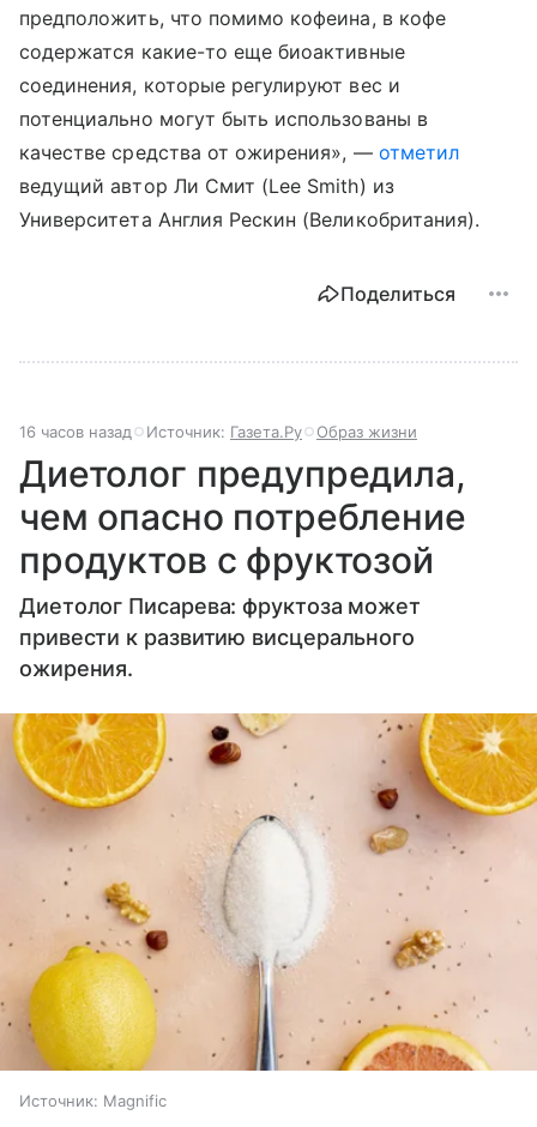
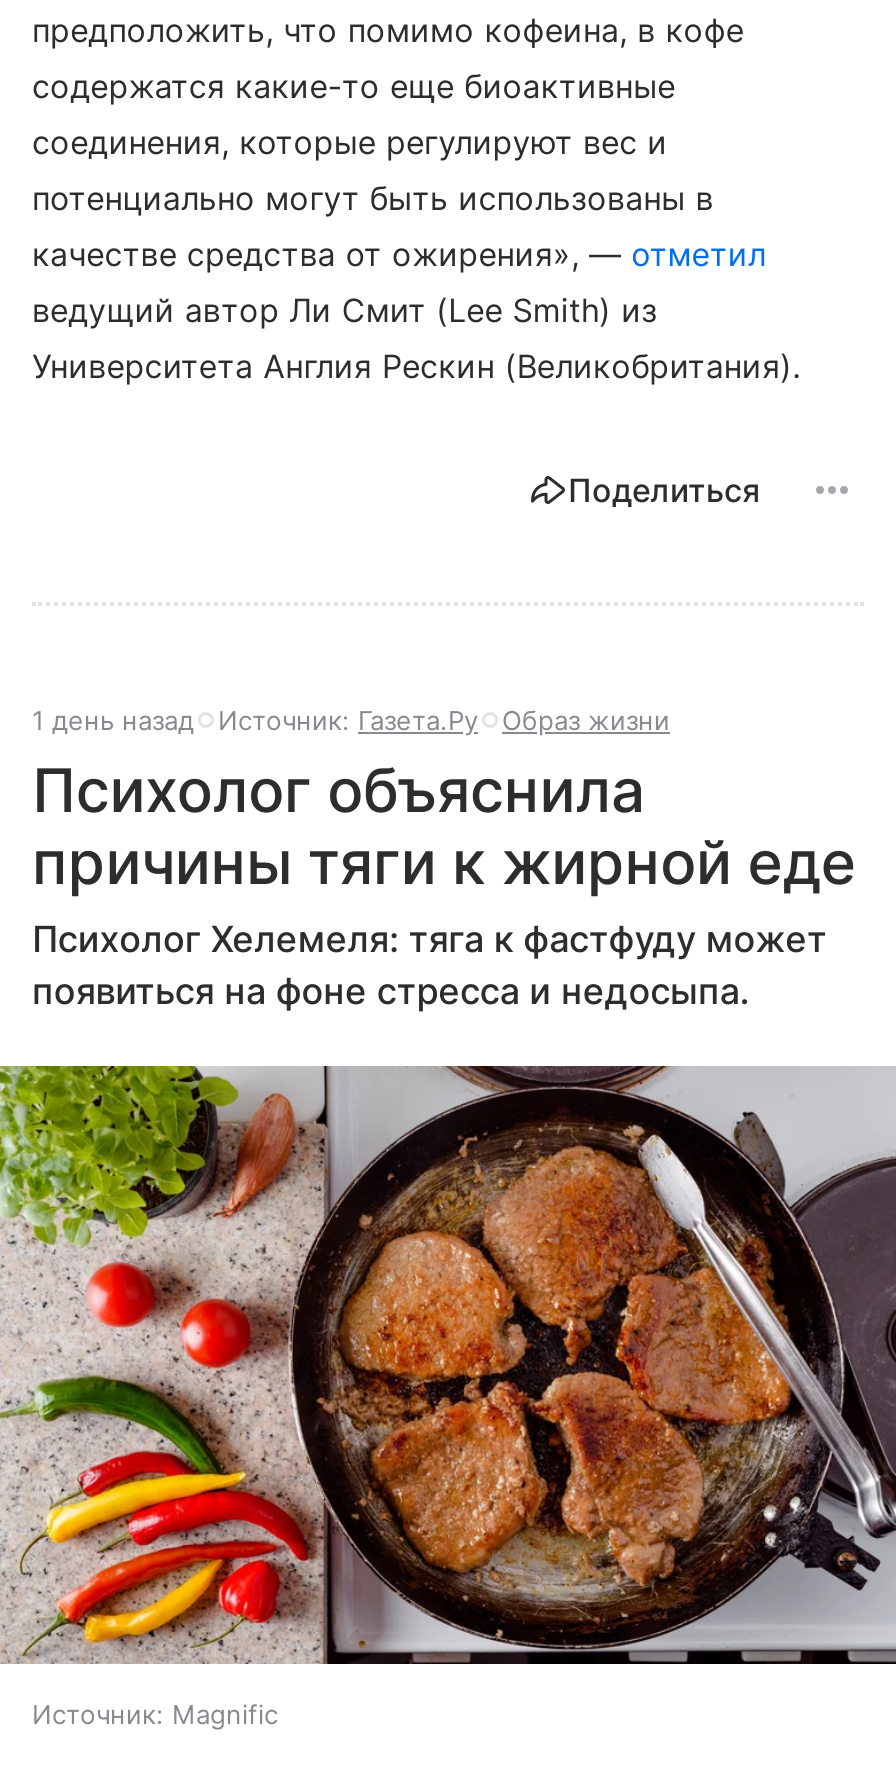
[19,422,417,441] 16 часов назад Источник: Газета.Ру Образ жизни -> [32,703,670,735] 1 день назад Источник: Газета.Ру Образ жизни
[19,452,466,681] Диетолог предупредила, | чем опасно потребление | продуктов с фруктозой | Диетолог Писарева: фруктоза может | привести к развитию висцерального | ожирения. -> [32,753,857,1011] Психолог объяснила | причины тяги к жирной еде | Психолог Хелемеля: тяга к фастфуду может | появиться на фоне стресса и недосыпа.
[4,712,533,1072] [image] -> [6,1066,890,1666] [image]

